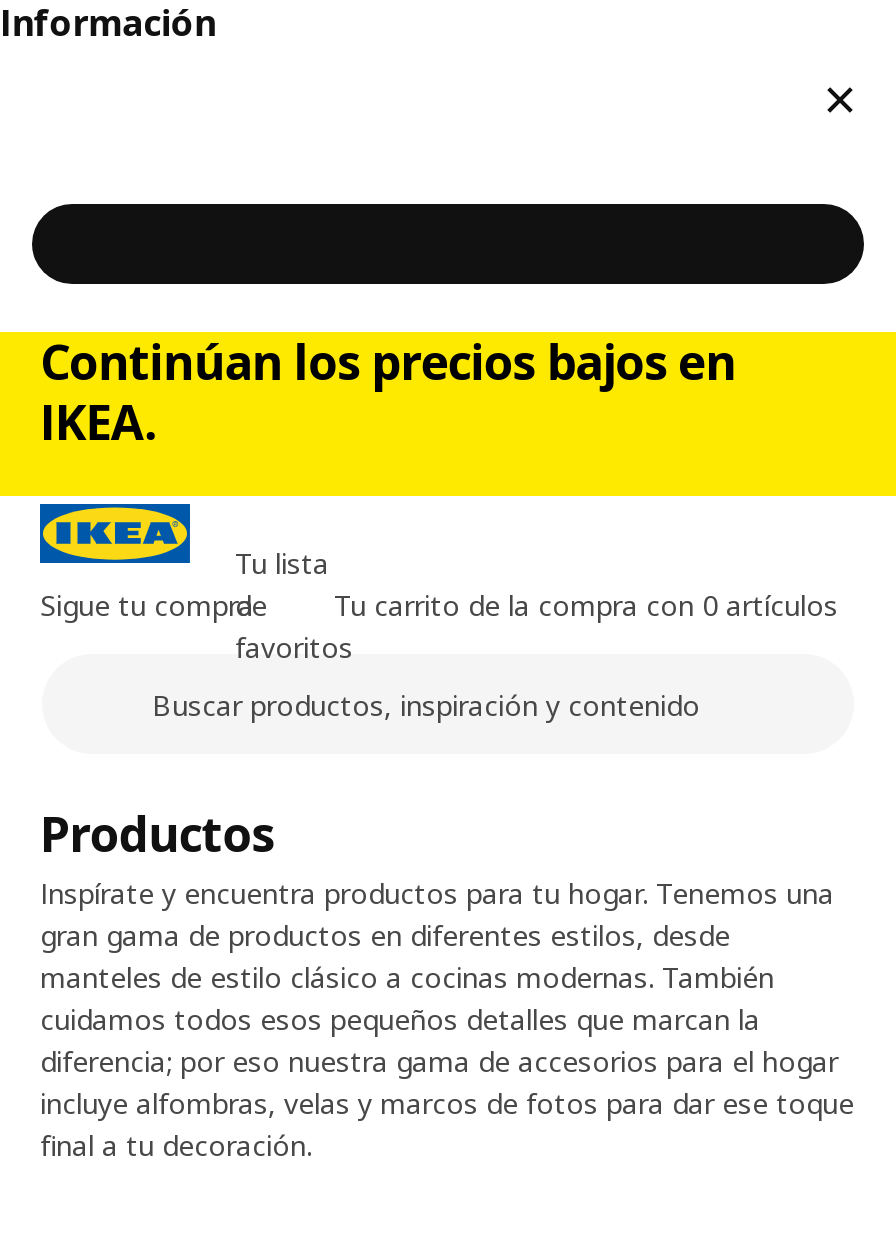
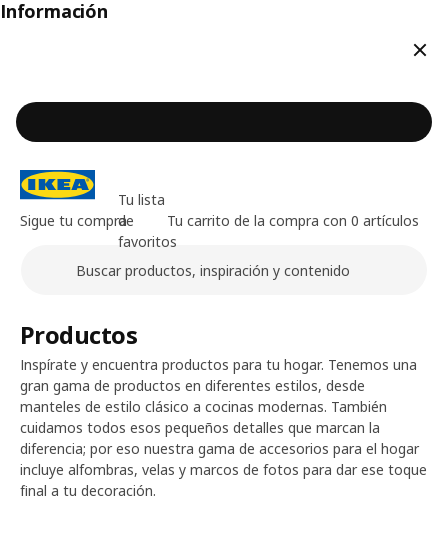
[40,328,736,454] Continúan los precios bajos en | IKEA. -> none

